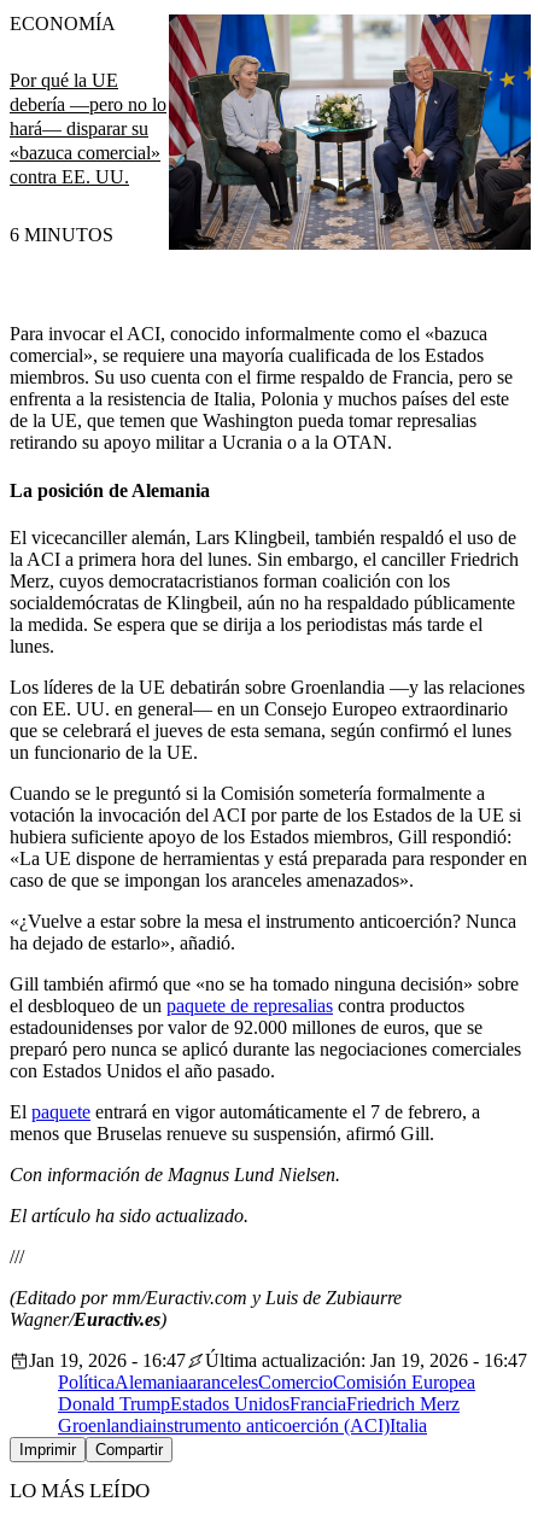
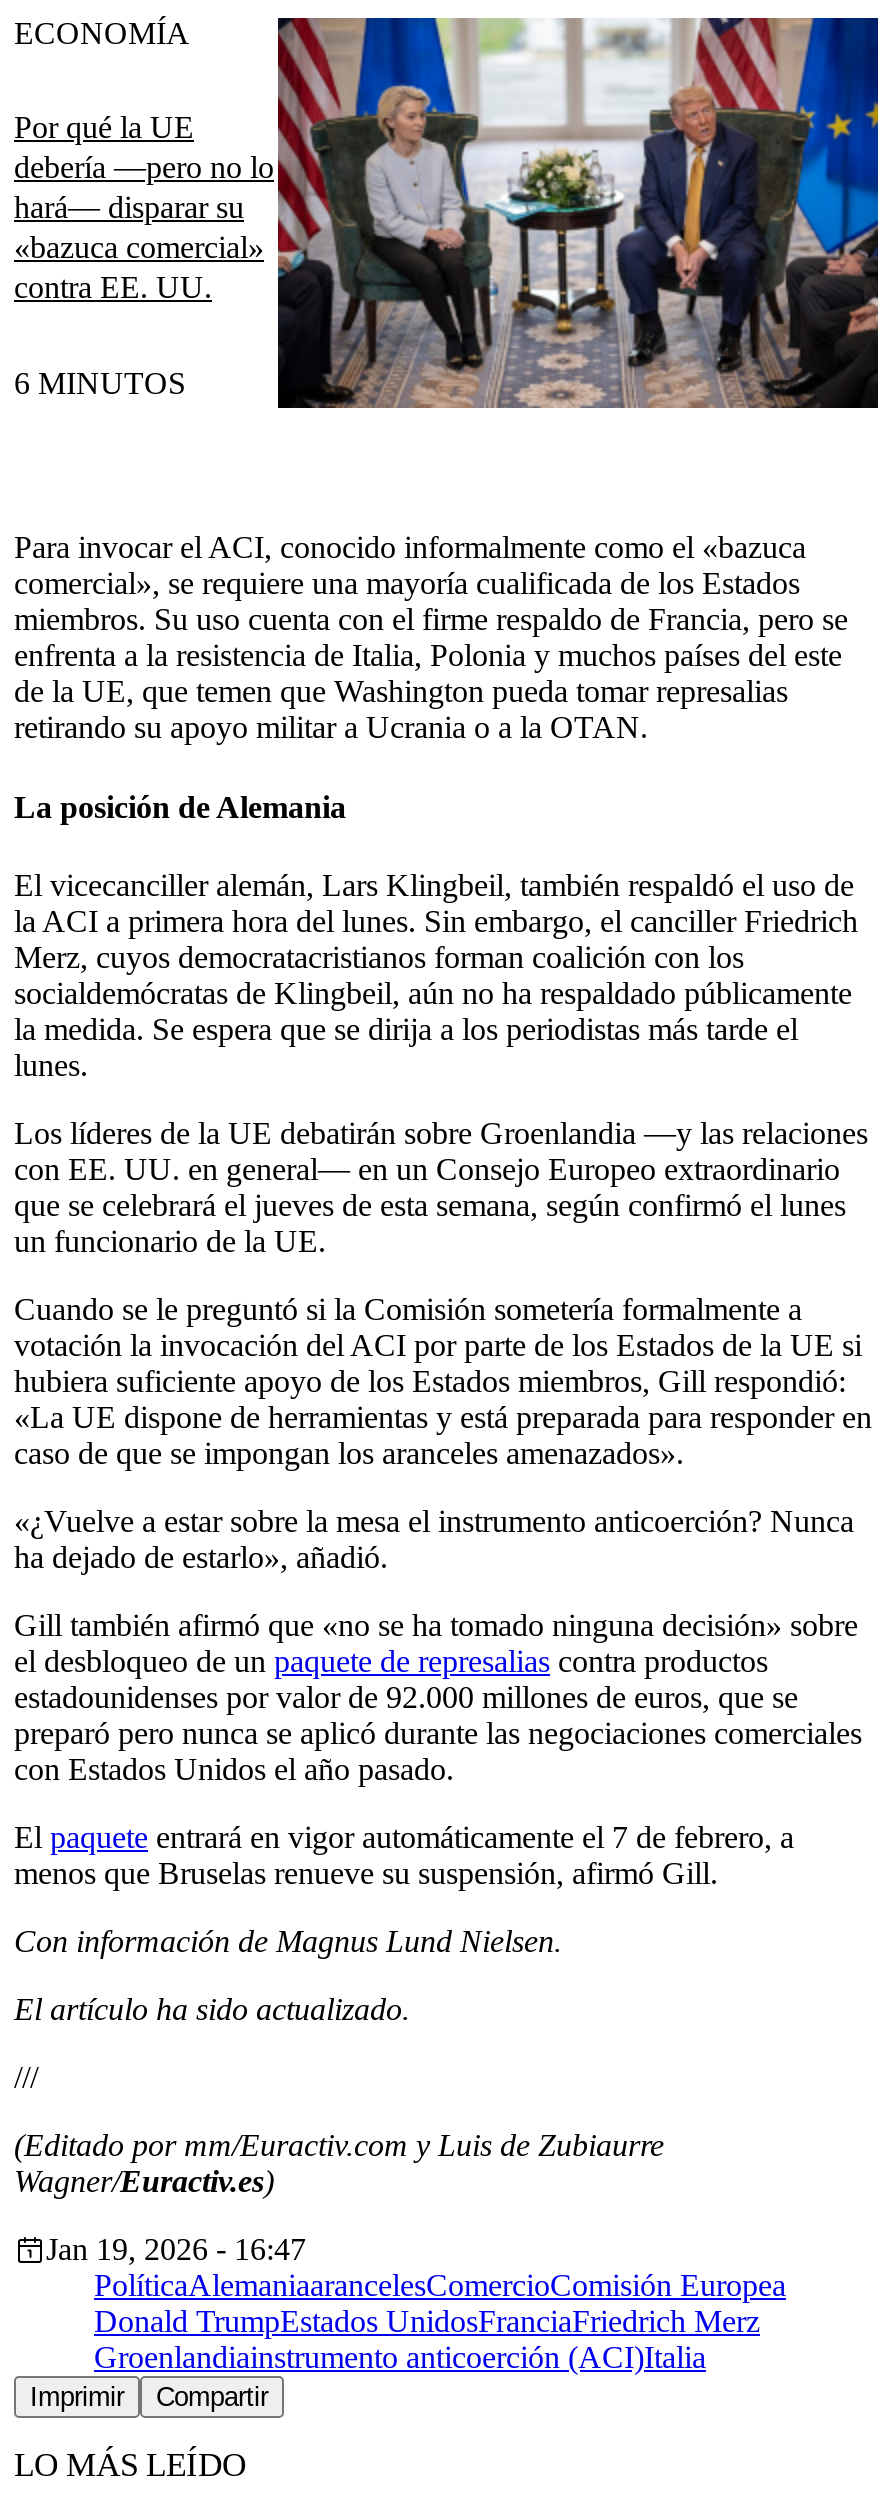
[205,1350,527,1370] Última actualización: Jan 19, 2026 - 16:47 -> none

